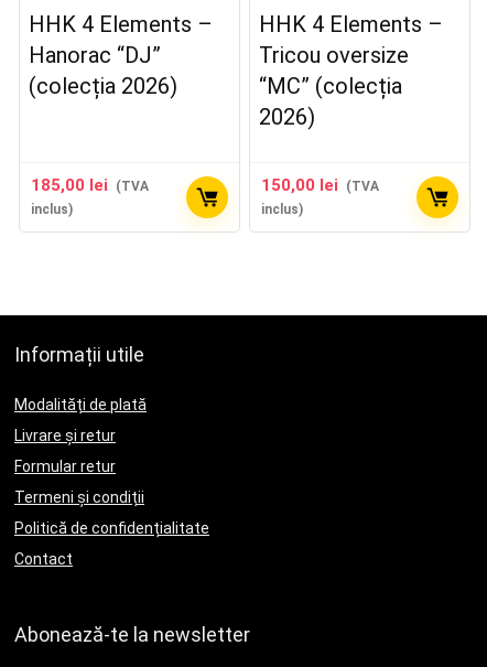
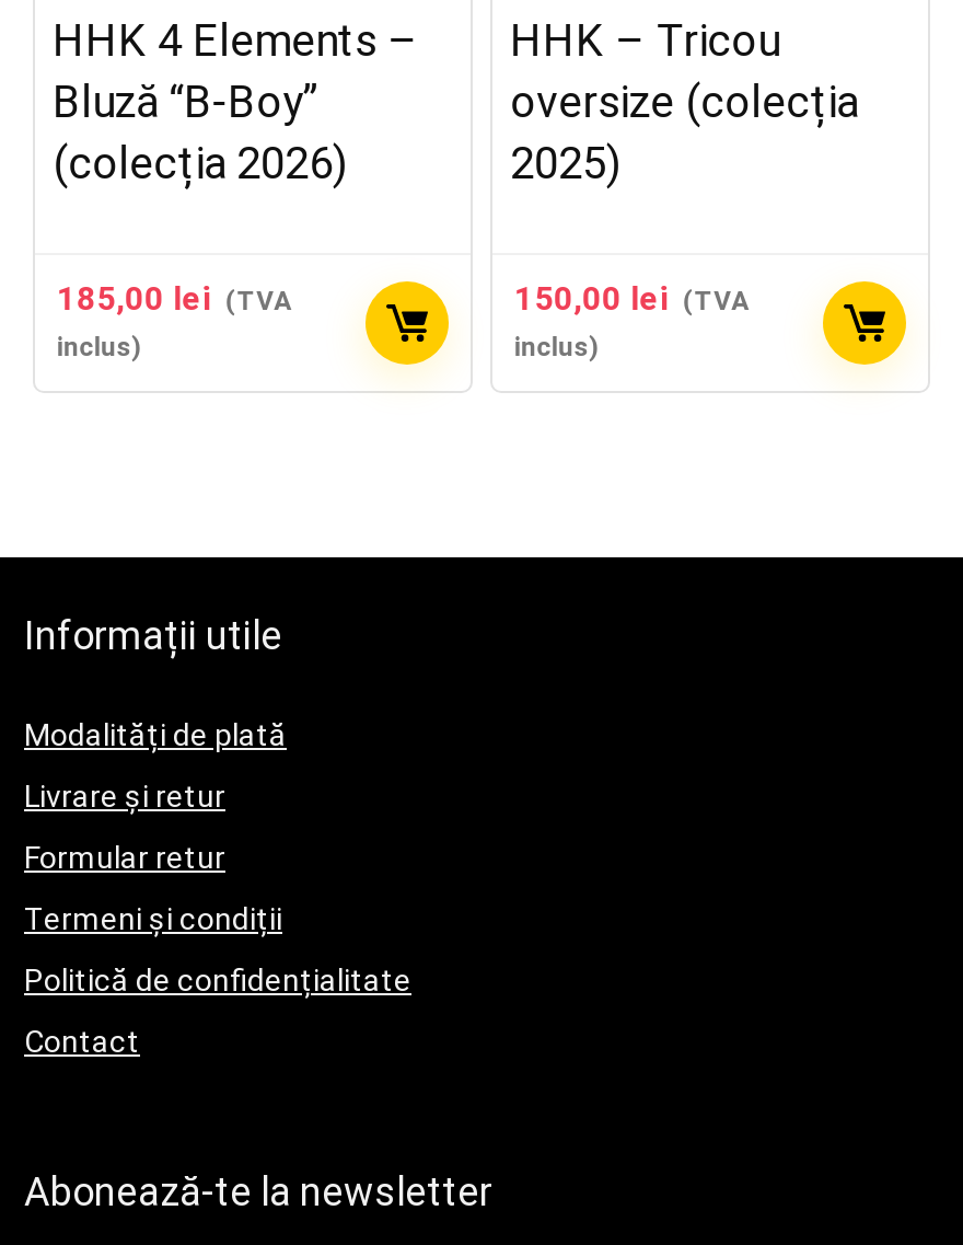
[259,11,443,130] HHK 4 Elements – | Tricou oversize | “MC” (colecția | 2026) -> [510,14,858,189] HHK – Tricou | oversize (colecția | 2025)
[29,42,161,68] Hanorac “DJ” -> [53,75,320,128] Bluză “B-Boy”

